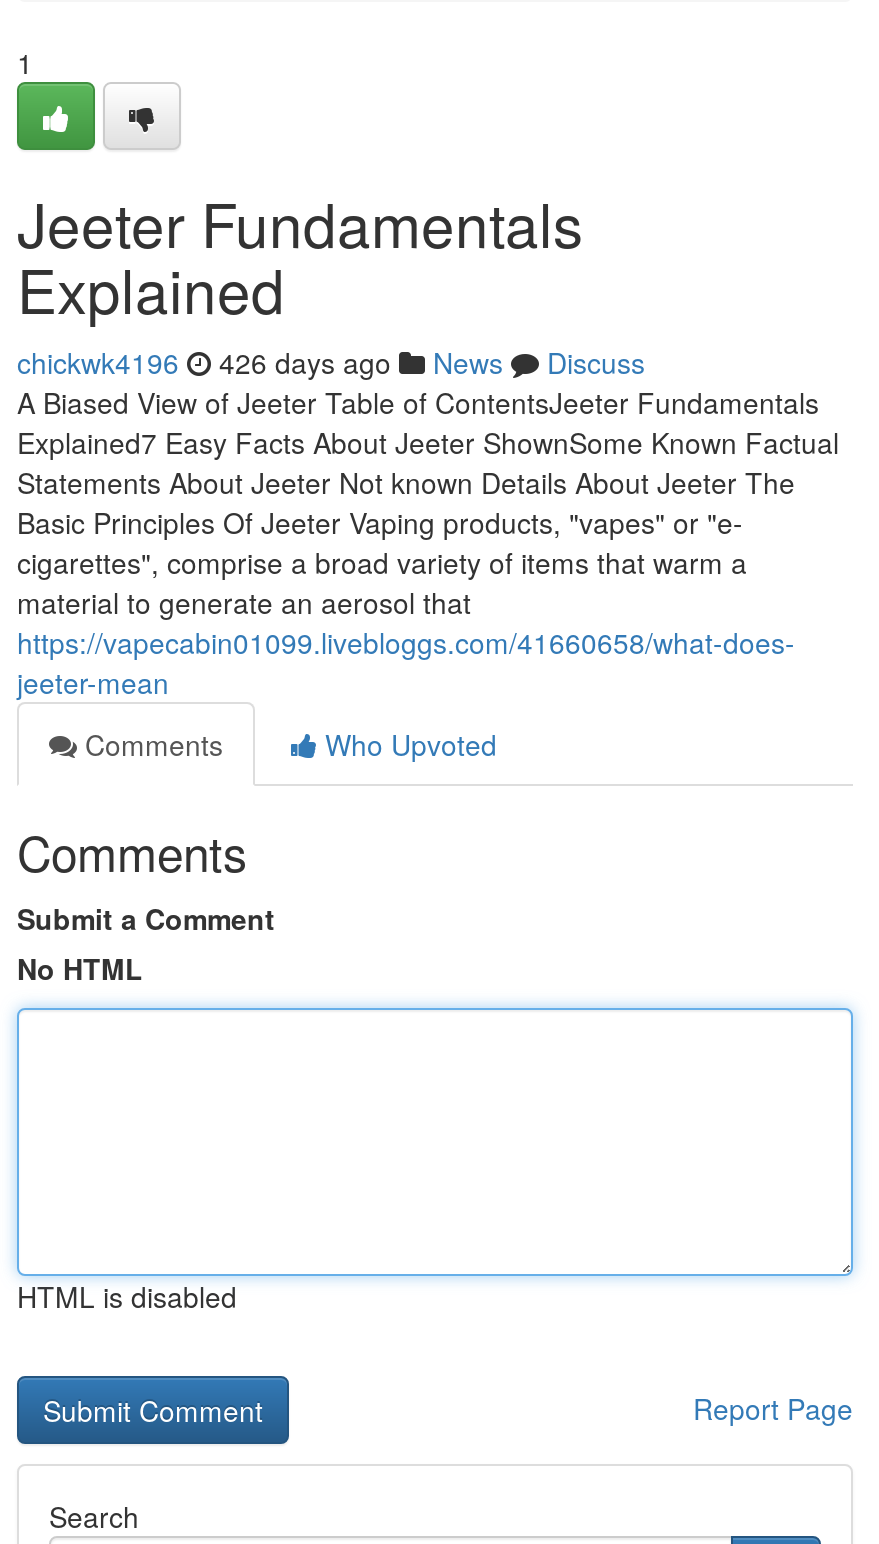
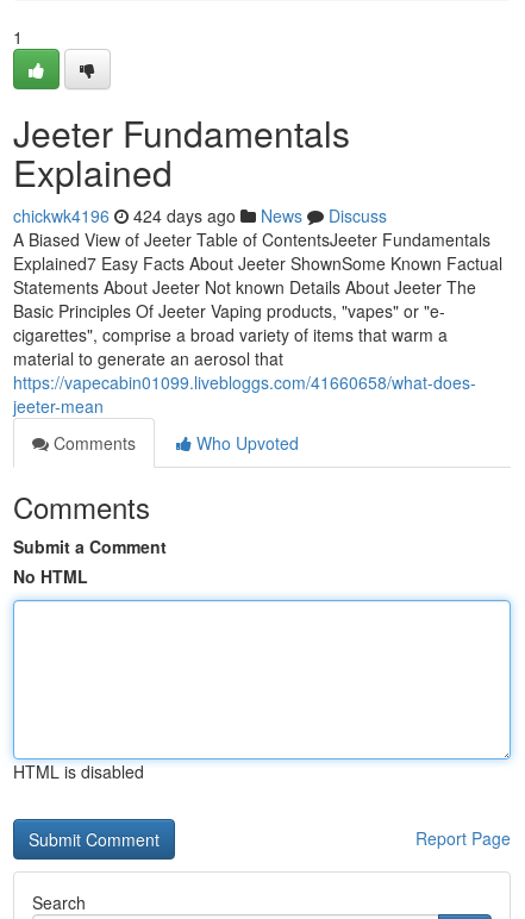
[17,342,645,382] chickwk4196 426 days ago News Discuss -> [13,204,387,227] chickwk4196 424 days ago News Discuss

